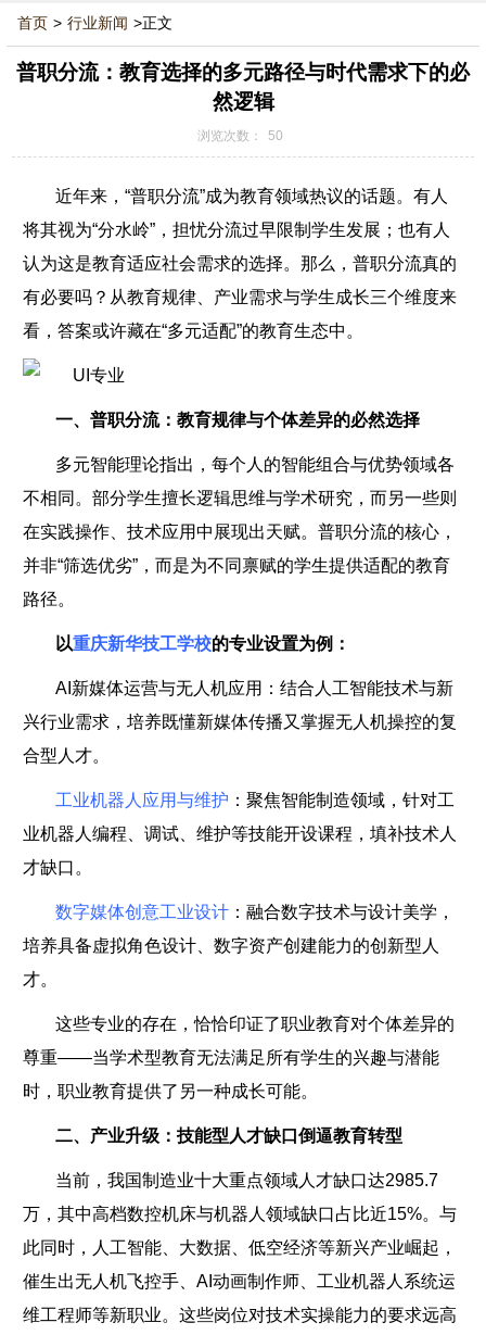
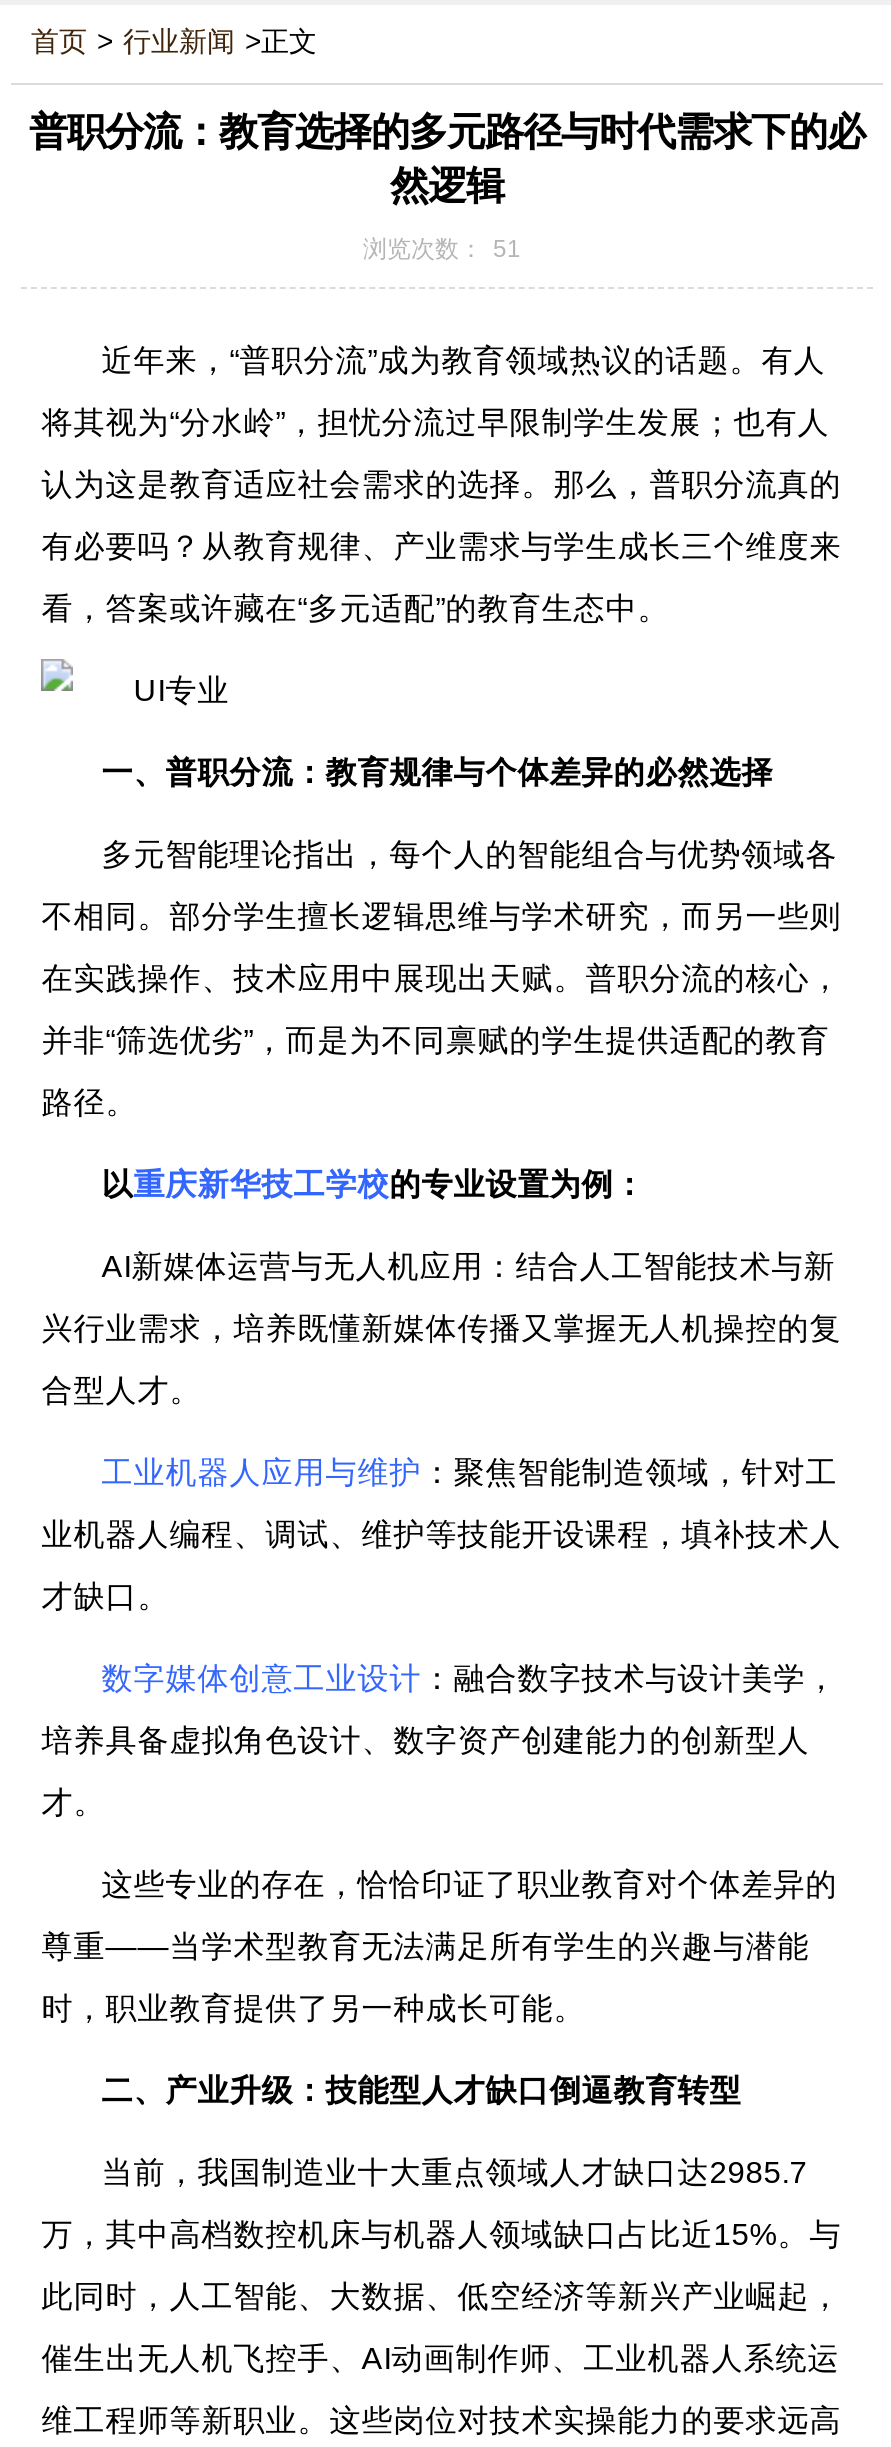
[197,128,283,143] 浏览次数： 50 -> [363,235,521,263] 浏览次数： 51

